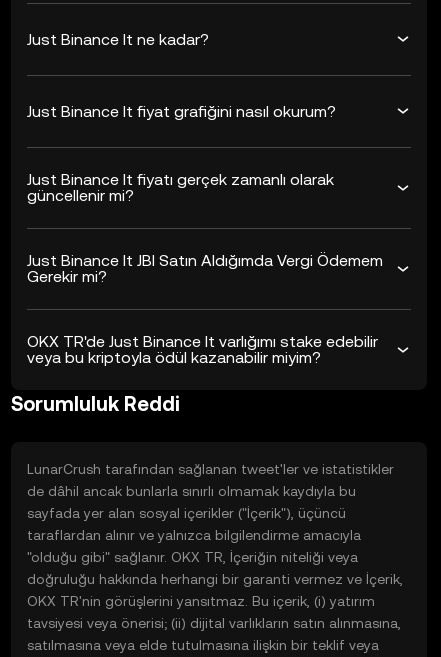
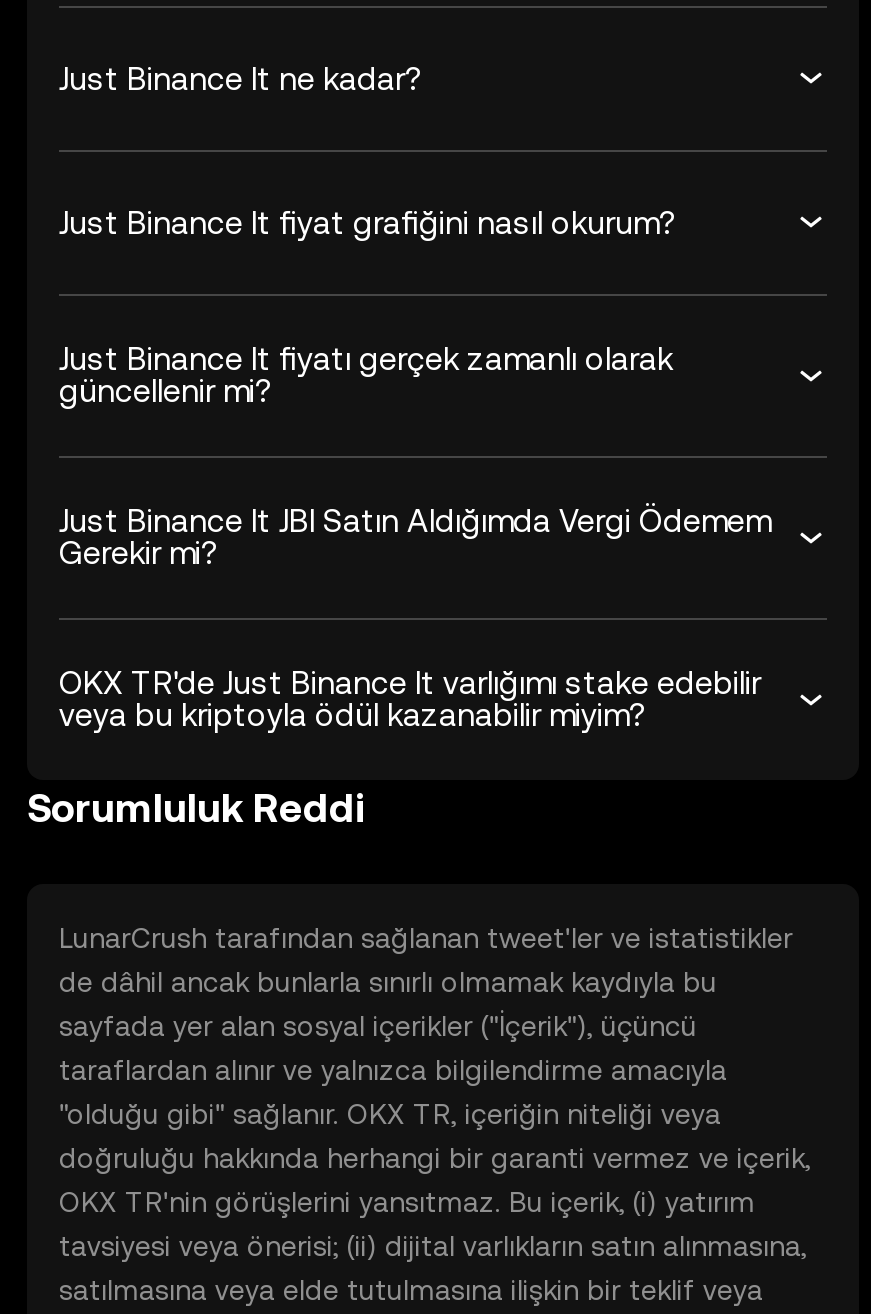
[27,549,358,565] "olduğu gibi" sağlanır. OKX TR, İçeriğin niteliği veya -> [59,1098,721,1130] "olduğu gibi" sağlanır. OKX TR, içeriğin niteliği veya
[27,571,403,587] doğruluğu hakkında herhangi bir garanti vermez ve İçerik, -> [59,1142,811,1174] doğruluğu hakkında herhangi bir garanti vermez ve içerik,

